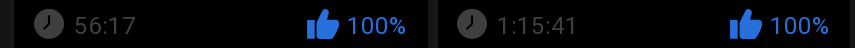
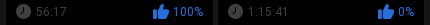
[770,11,830,39] 100% -> [398,5,414,19] 0%

